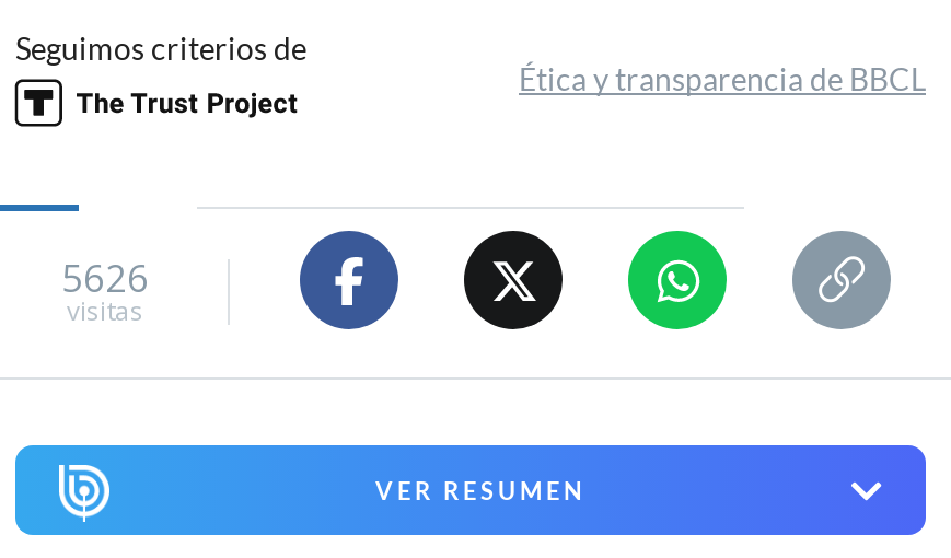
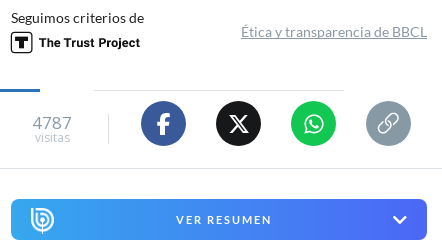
[61,253,149,303] 5626 -> [32,111,72,134] 4787

